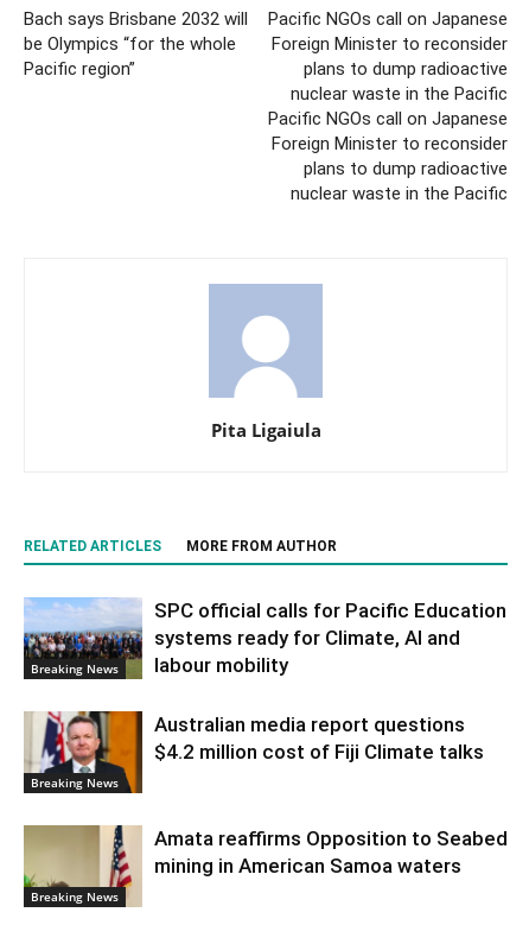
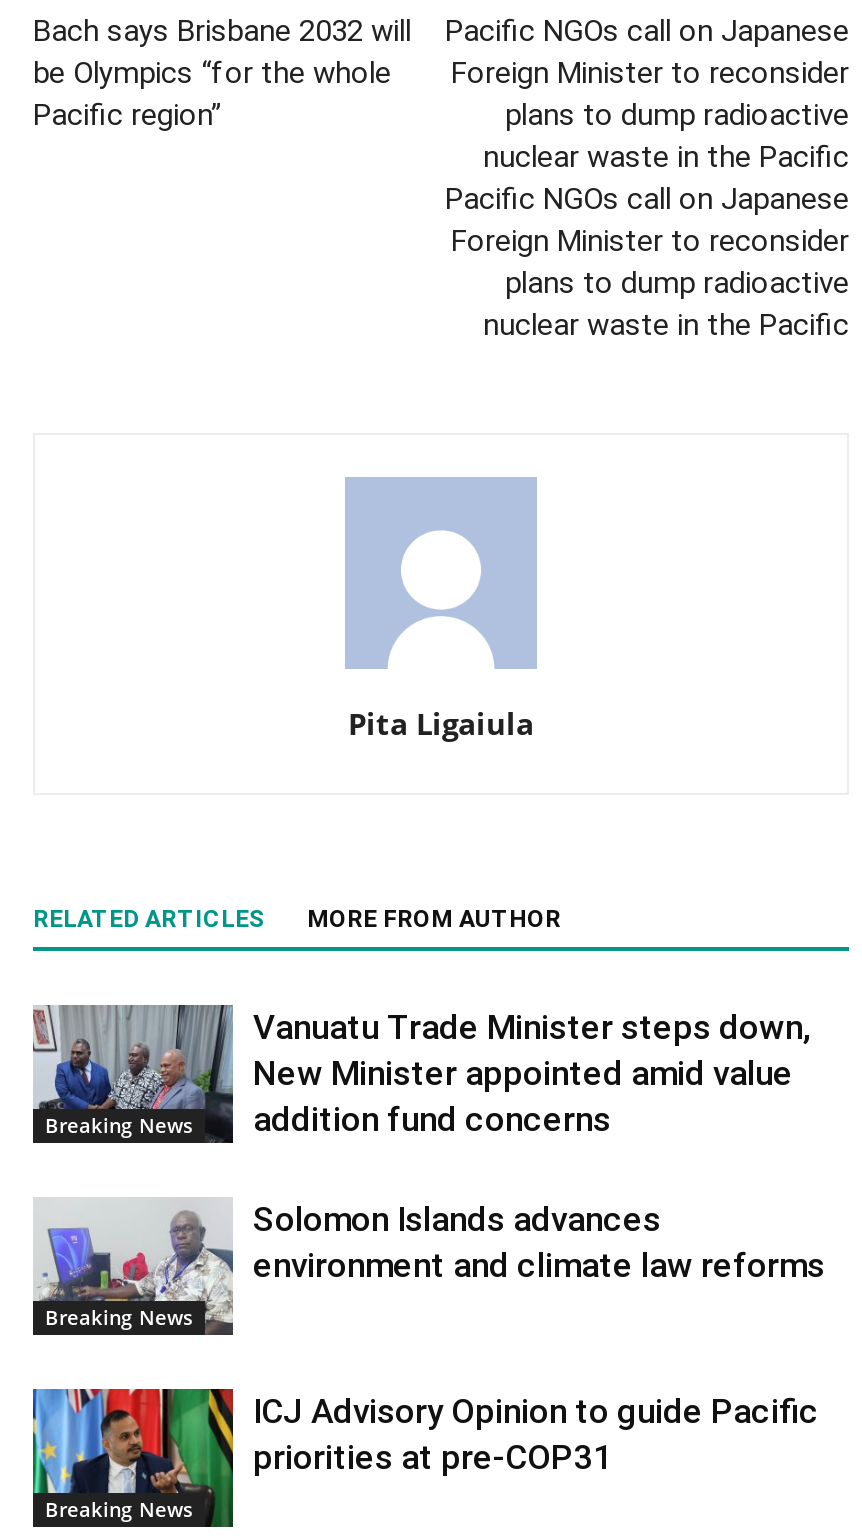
[23,597,506,679] [image] | SPC official calls for Pacific Education | systems ready for Climate, AI and | labour mobility -> [31,1003,811,1145] [image] | Vanuatu Trade Minister steps down, | New Minister appointed amid value | addition fund concerns
[25,710,484,794] [image] | Australian media report questions | $4.2 million cost of Fiji Climate talks -> [37,1197,825,1335] [image] | Solomon Islands advances | environment and climate law reforms
[23,824,508,907] [image] | Amata reaffirms Opposition to Seabed | mining in American Samoa waters -> [31,1387,819,1529] [image] | ICJ Advisory Opinion to guide Pacific | priorities at pre-COP31

